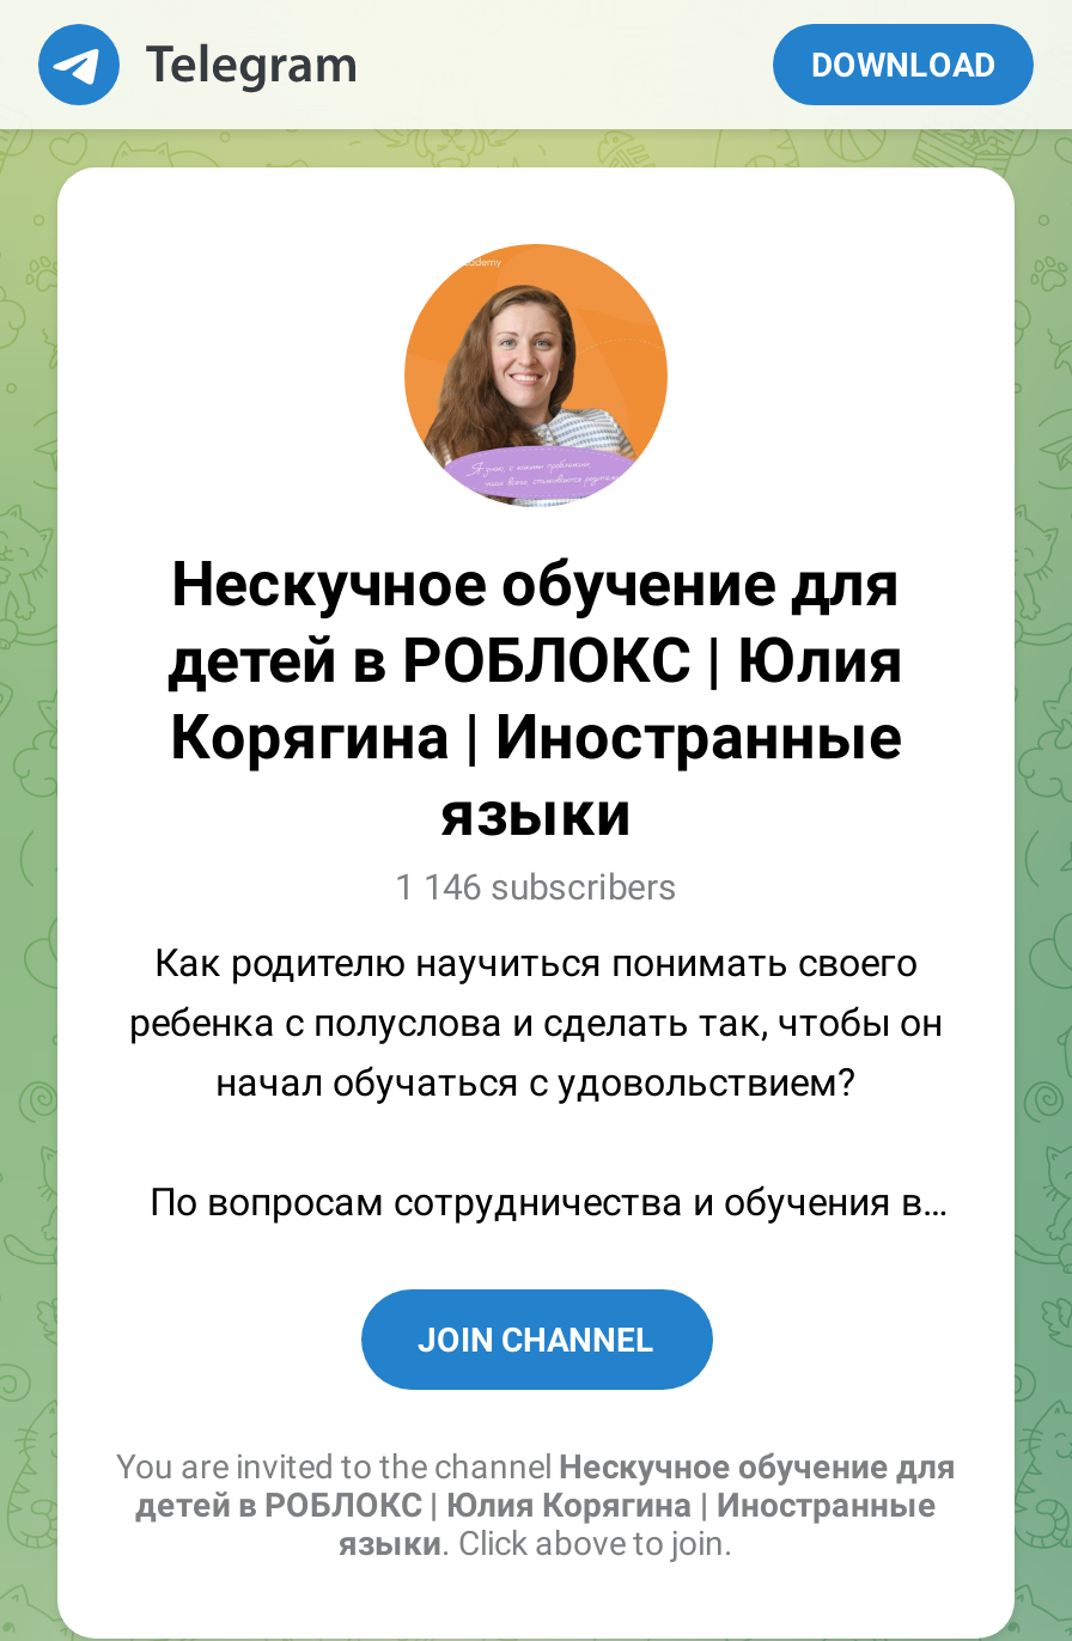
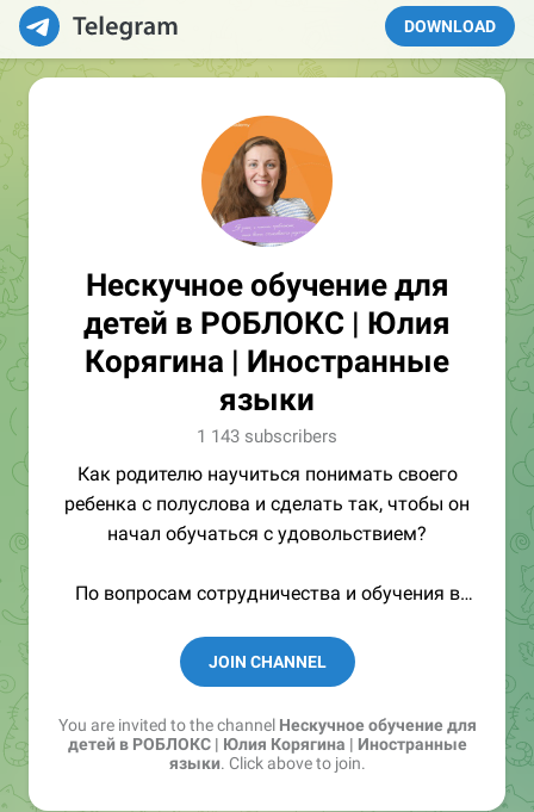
[395,866,677,909] 1 146 subscribers -> [197,426,337,447] 1 143 subscribers

